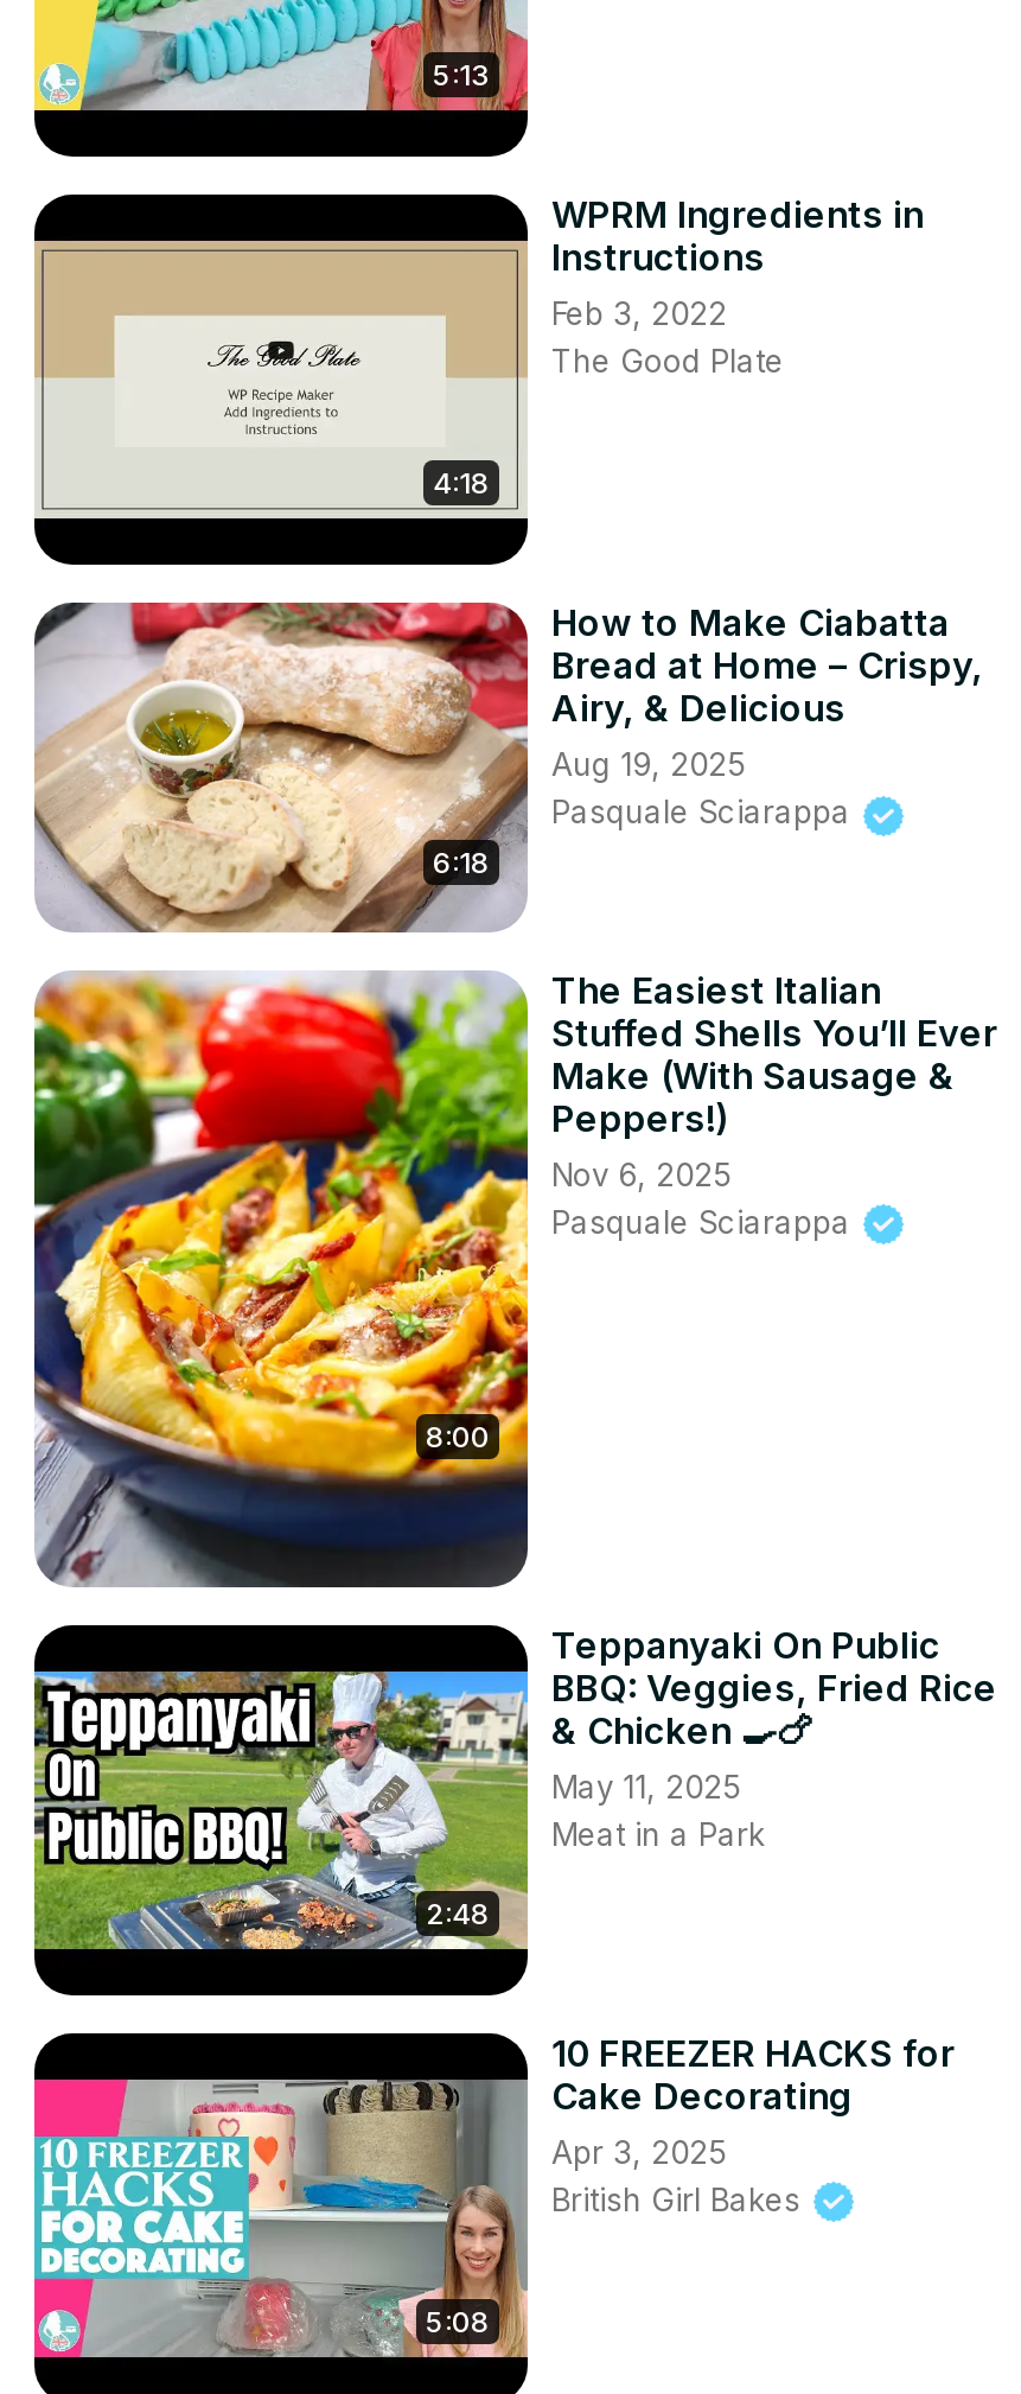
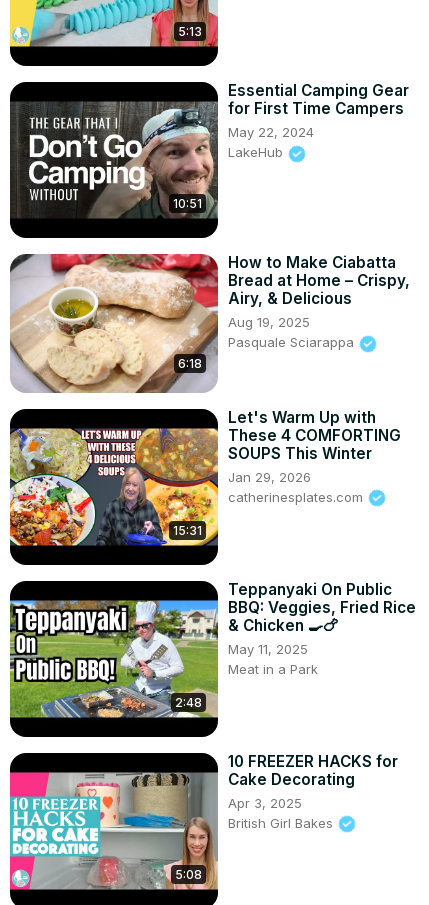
[551,193,924,380] WPRM Ingredients in | Instructions | Feb 3, 2022 | The Good Plate -> [228,81,409,160] Essential Camping Gear | for First Time Campers | May 22, 2024 | LakeHub
[34,240,528,522] [image] | 4:18 -> [9,101,219,219] [image] | 10:51
[32,970,530,1587] [image] | 8:00 -> [9,408,218,566] [image] | 15:31
[551,967,997,1240] The Easiest Italian | Stuffed Shells You’ll Ever | Make (With Sausage & | Peppers!) | Nov 6, 2025 | Pasquale Sciarappa -> [228,408,401,505] Let's Warm Up with | These 4 COMFORTING | SOUPS This Winter | Jan 29, 2026 | catherinesplates.com

